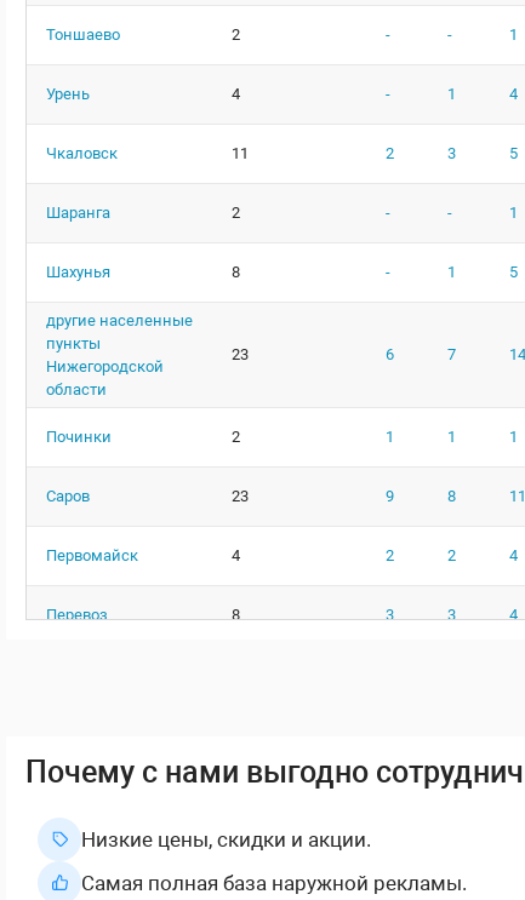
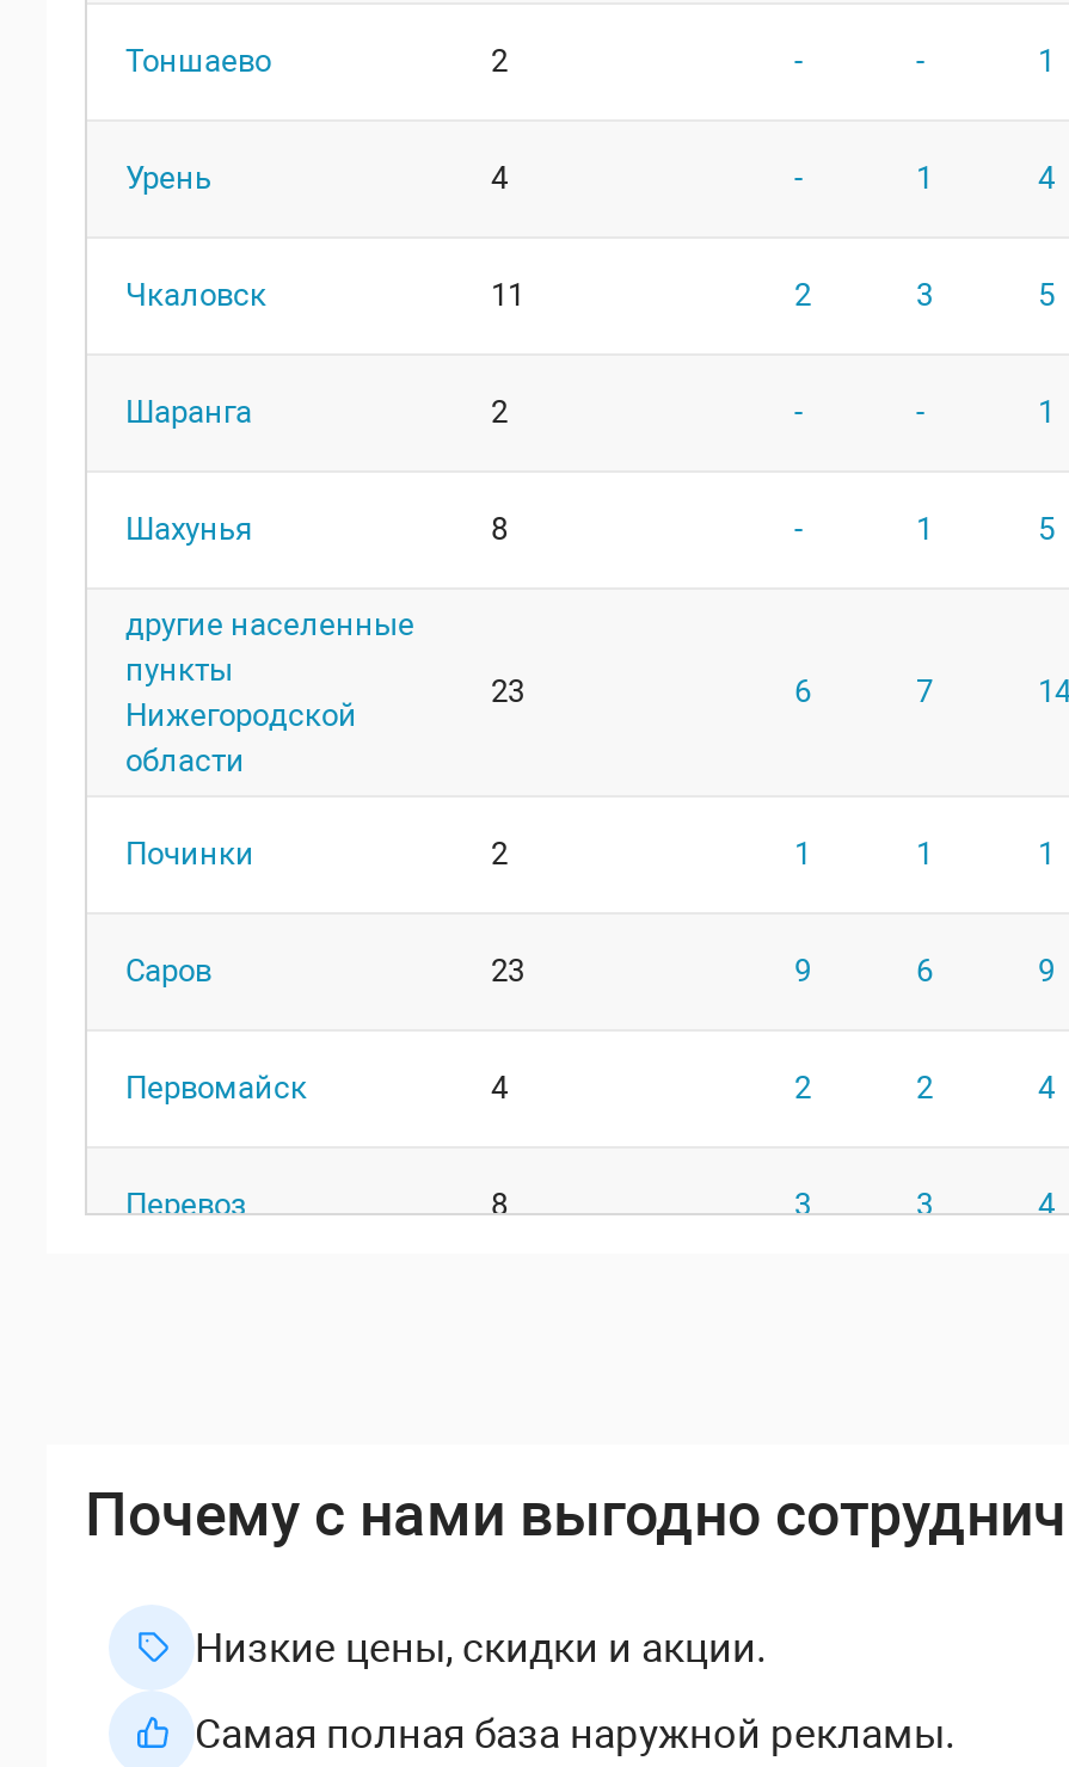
[447,487,456,505] 8 -> [916,953,933,989] 6
[509,487,525,505] 11 -> [1038,953,1055,989] 9

